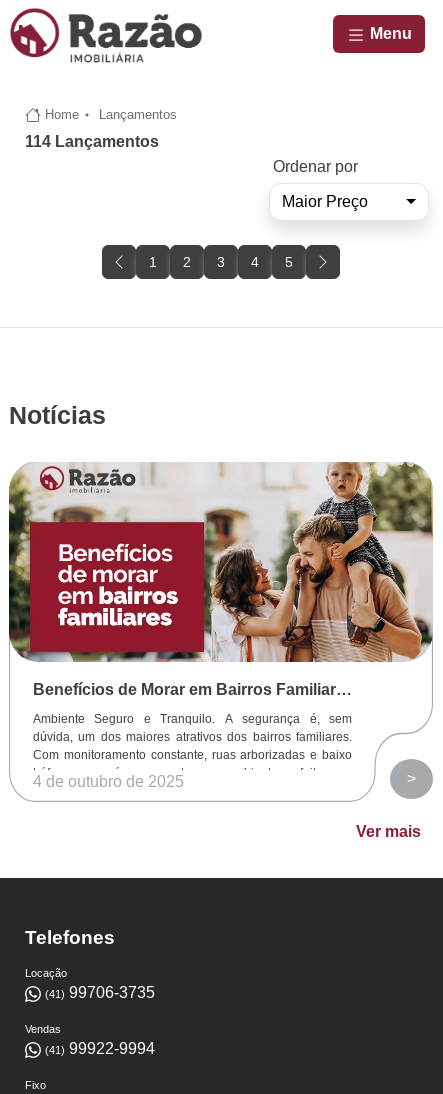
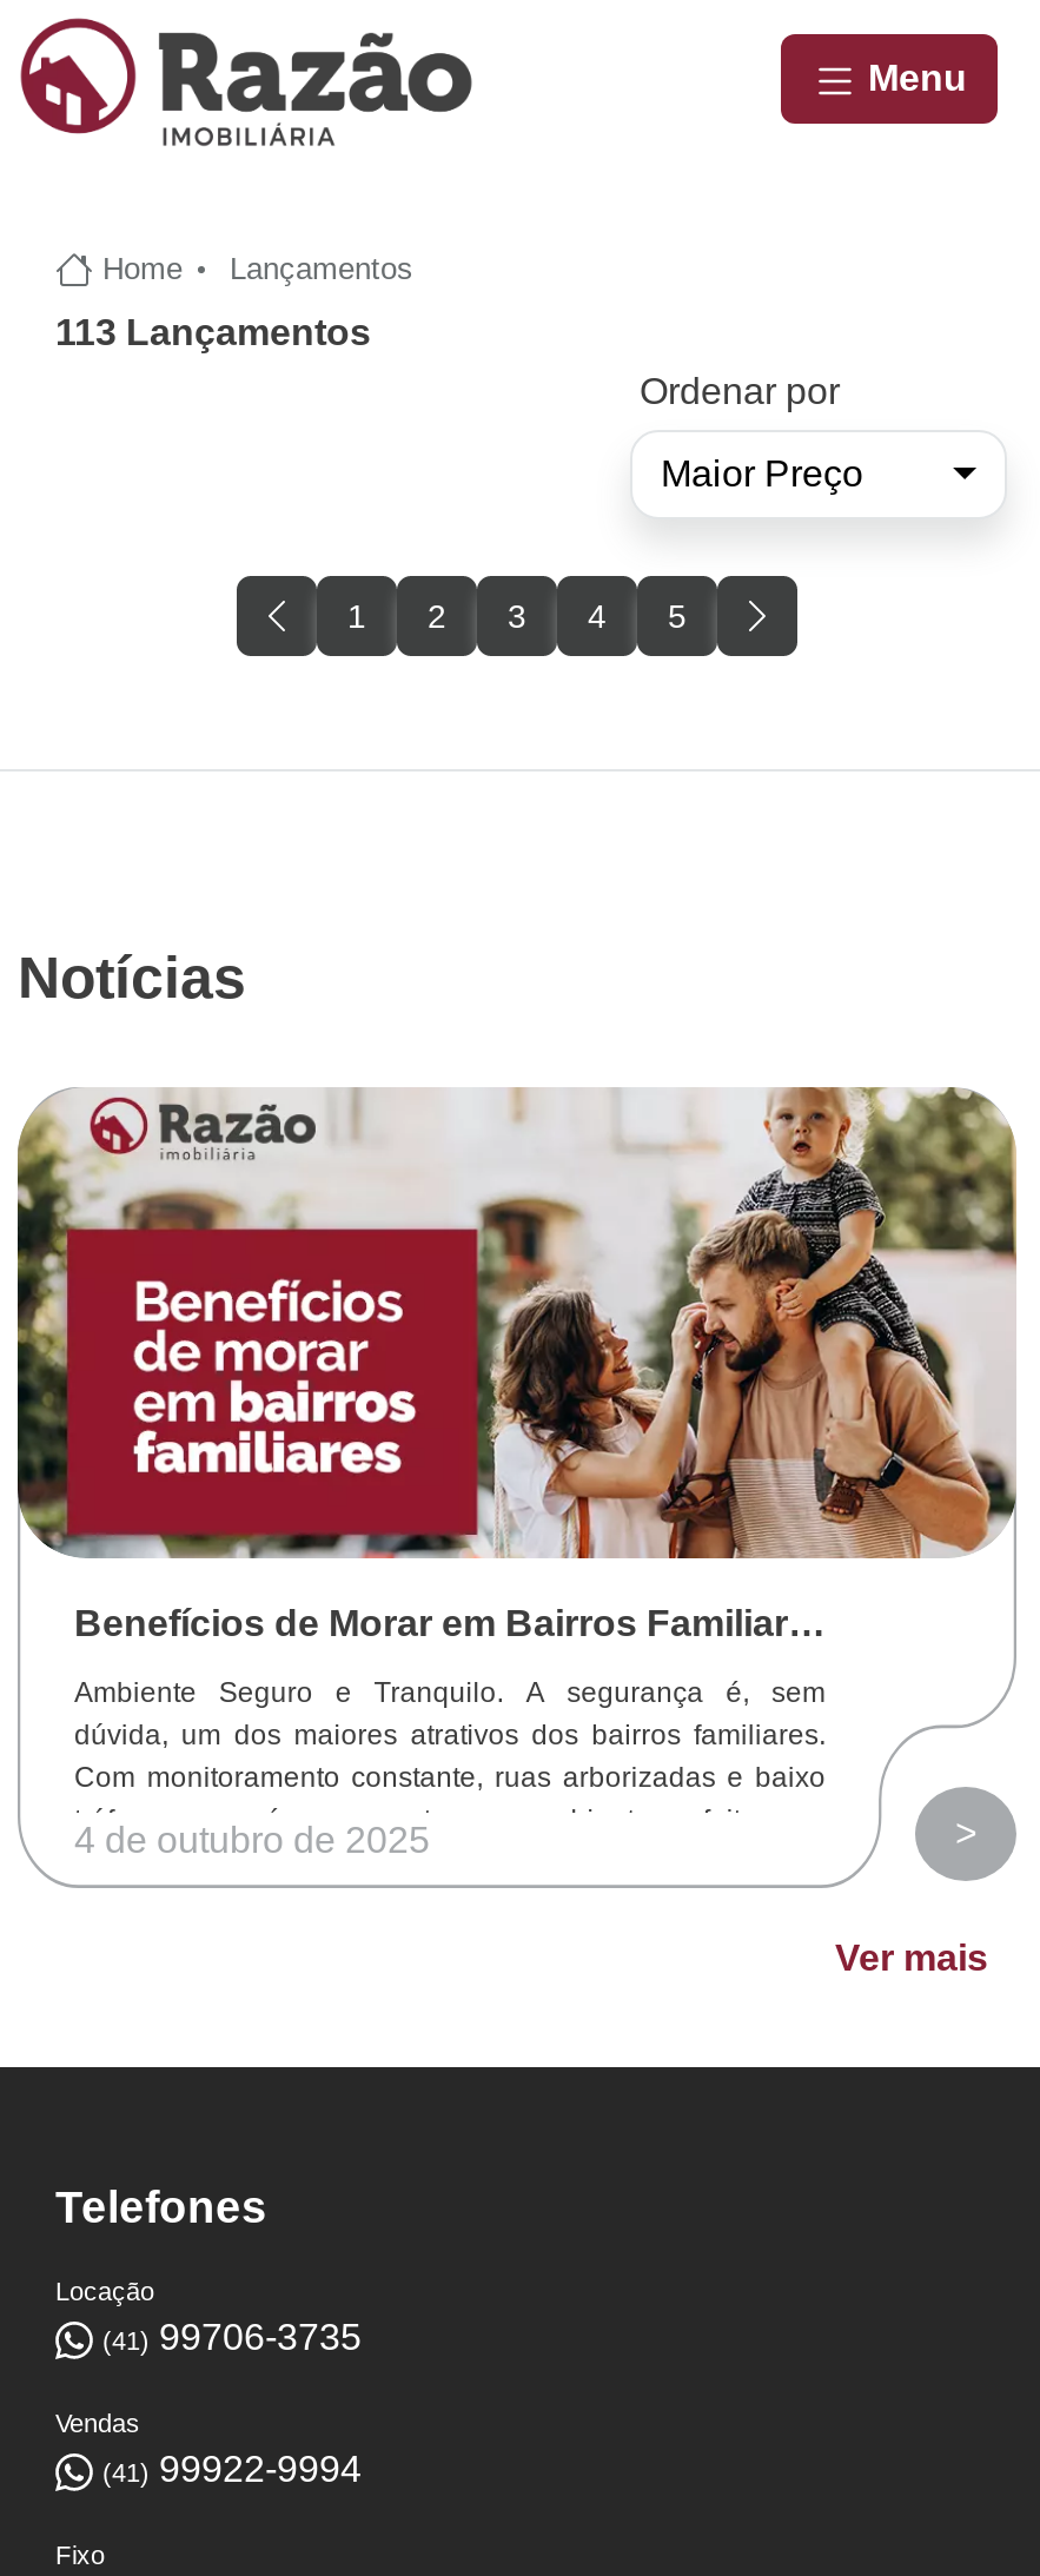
[25,133,159,150] 114 Lançamentos -> [55,312,371,352] 113 Lançamentos

